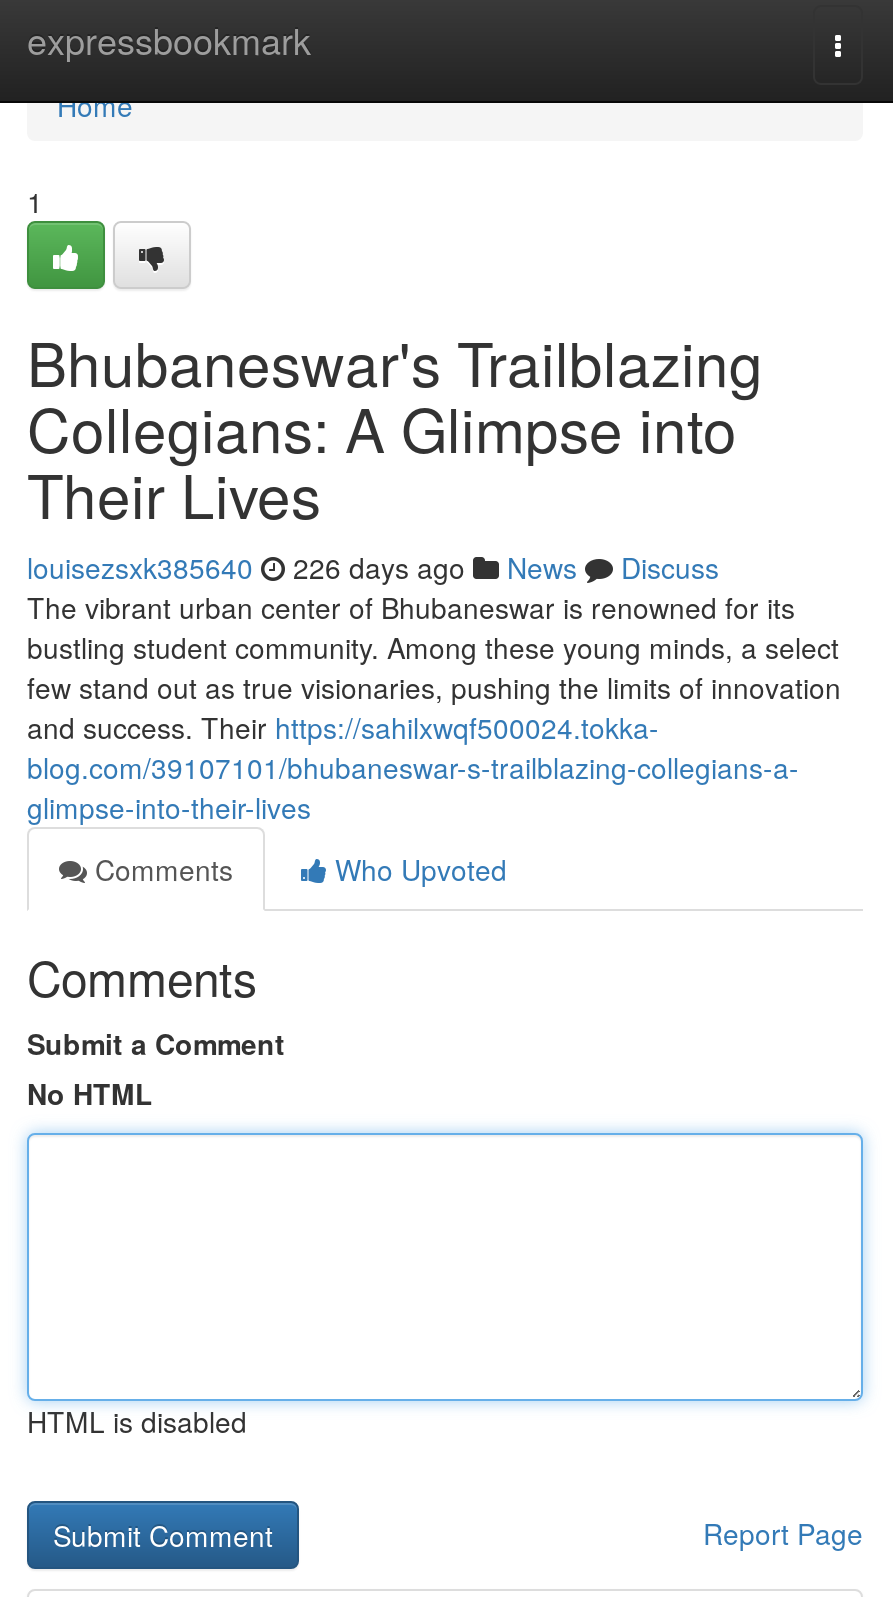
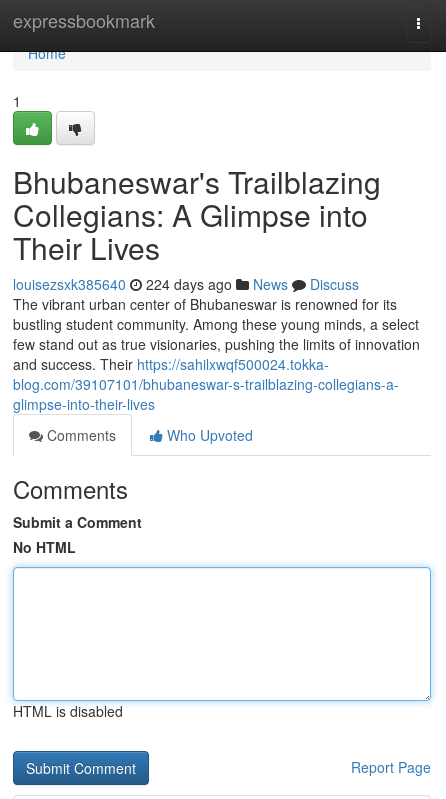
[27,547,719,587] louisezsxk385640 226 days ago News Discuss -> [13,274,359,294] louisezsxk385640 224 days ago News Discuss

